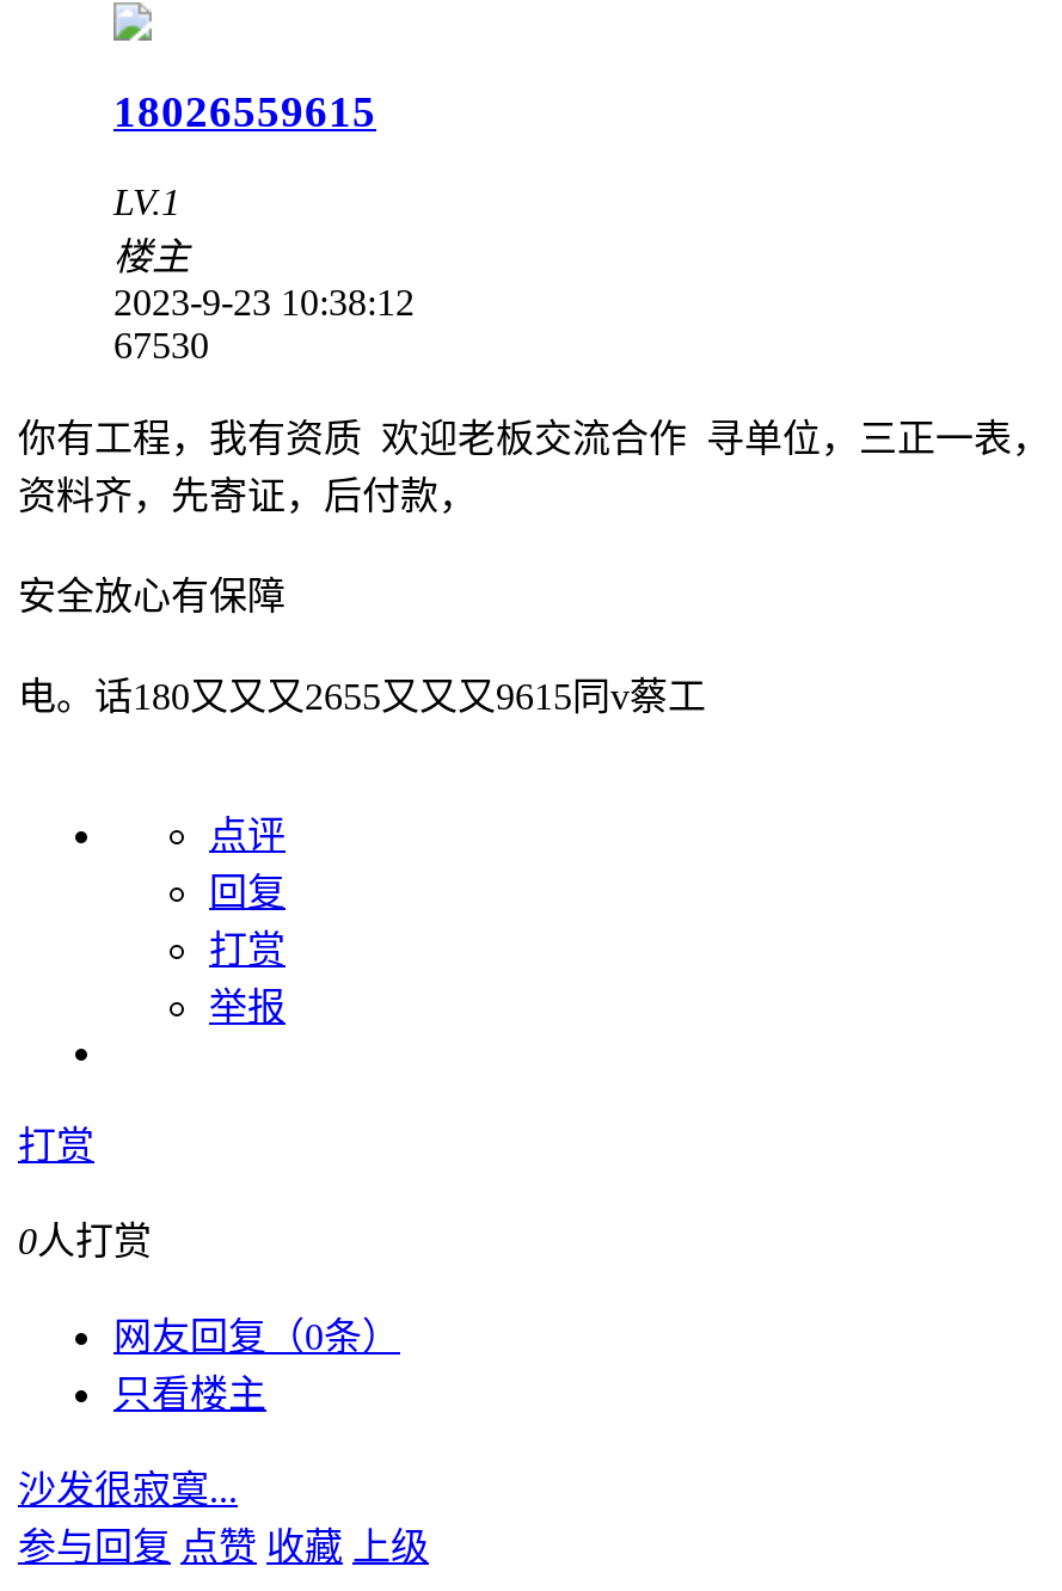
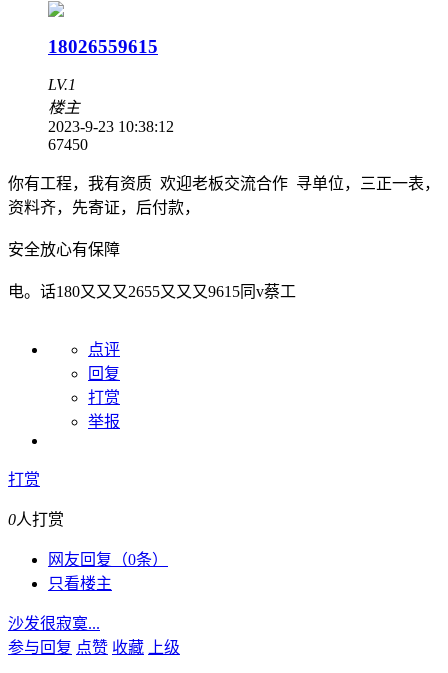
[113,325,209,366] 67530 -> [48,136,88,153] 67450

